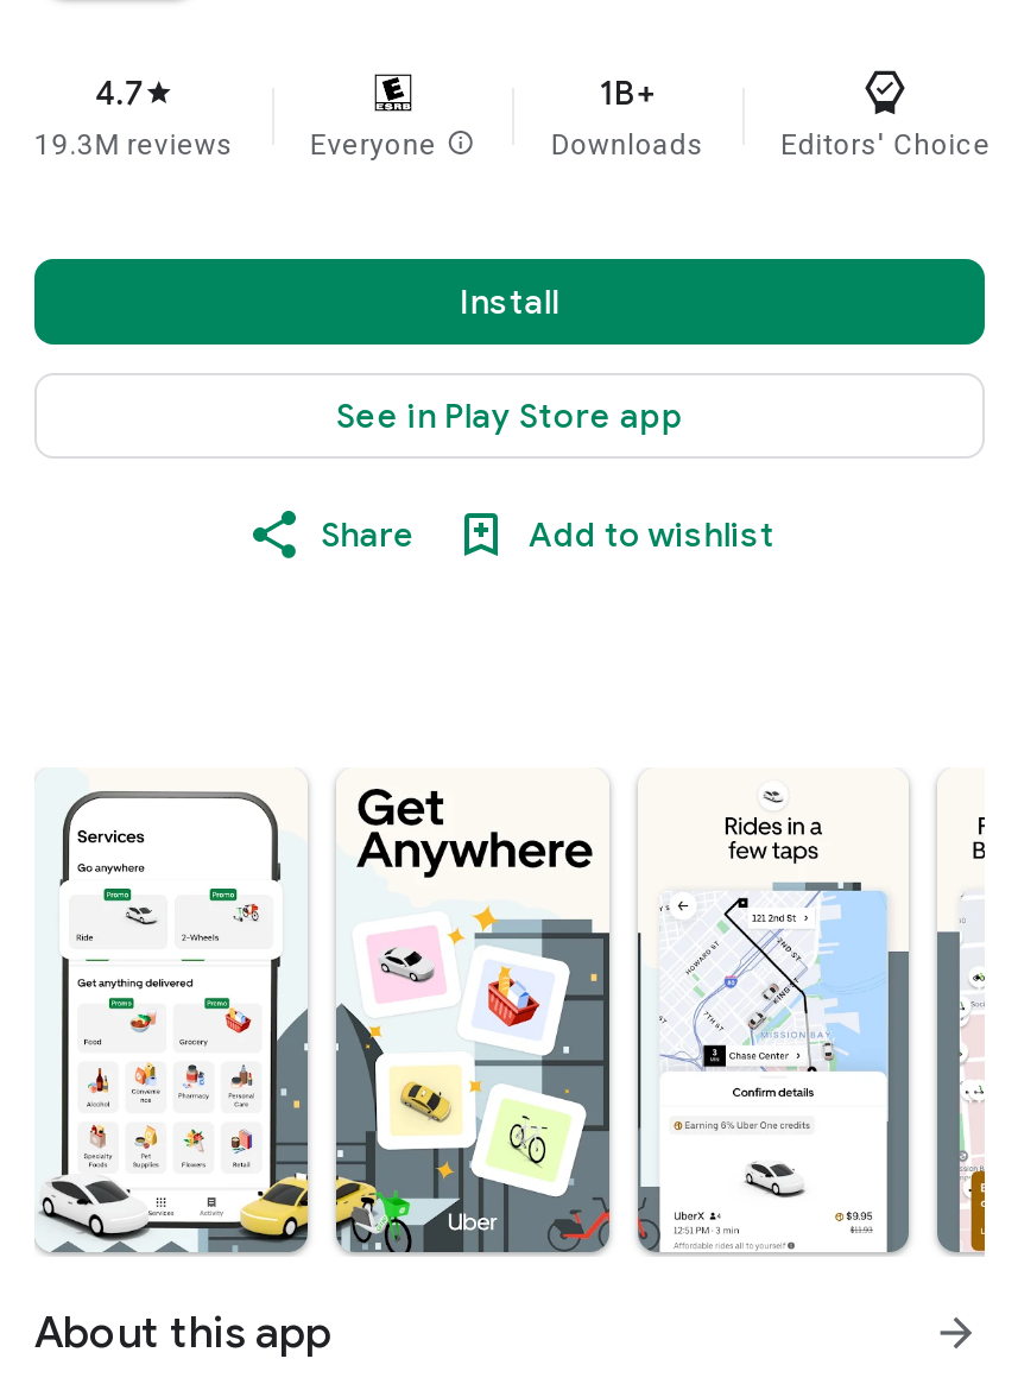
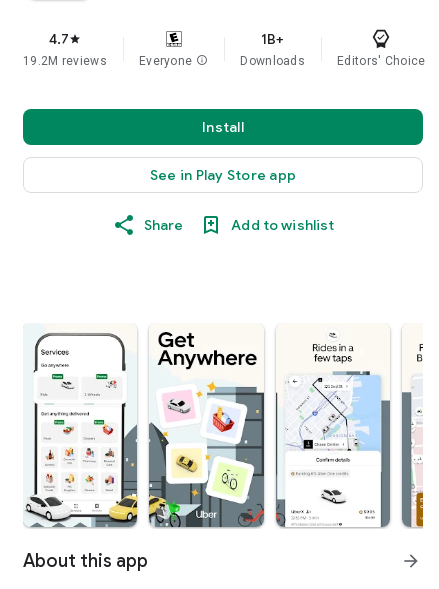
[34,128,234,162] 19.3M reviews -> [23,54,107,68] 19.2M reviews

